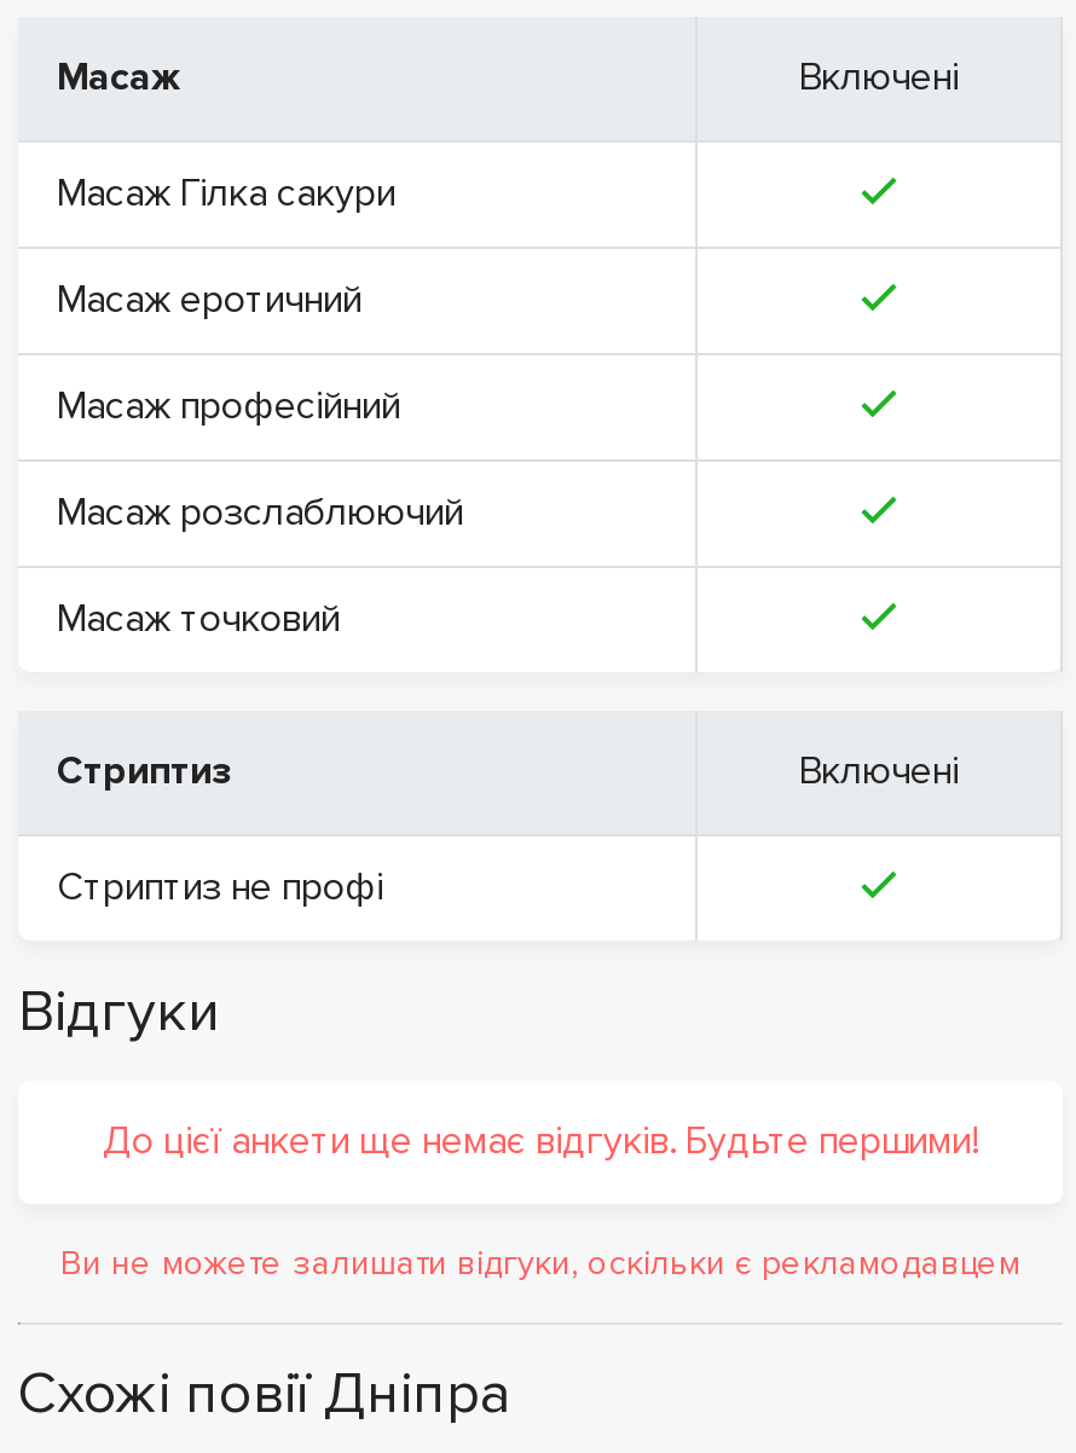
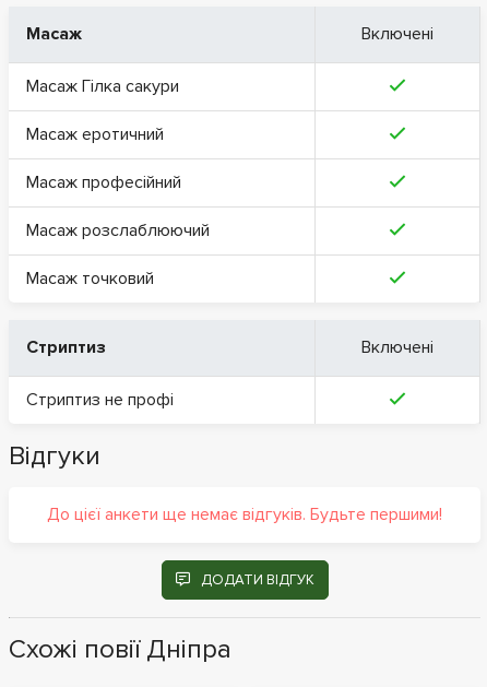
[60,1242,1020,1283] Ви не можете залишати відгуки, оскільки є рекламодавцем -> [200,571,314,588] ДОДАТИ ВІДГУК

